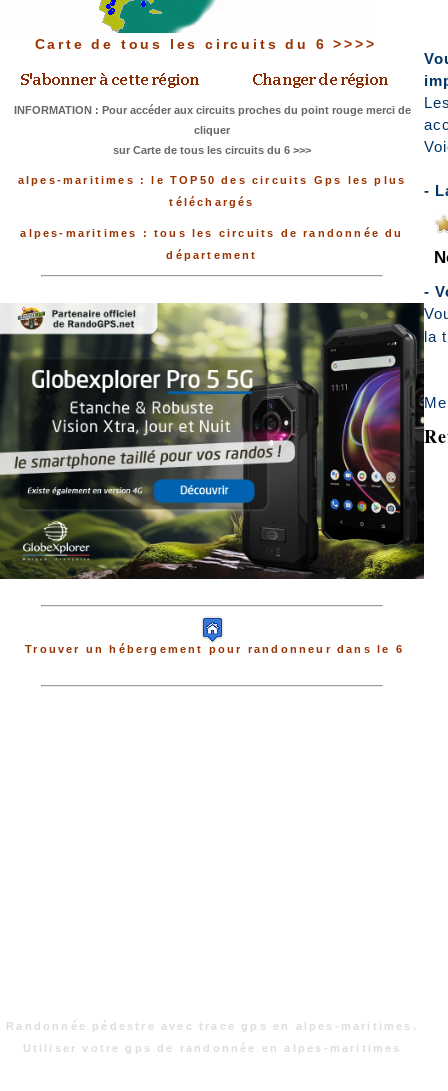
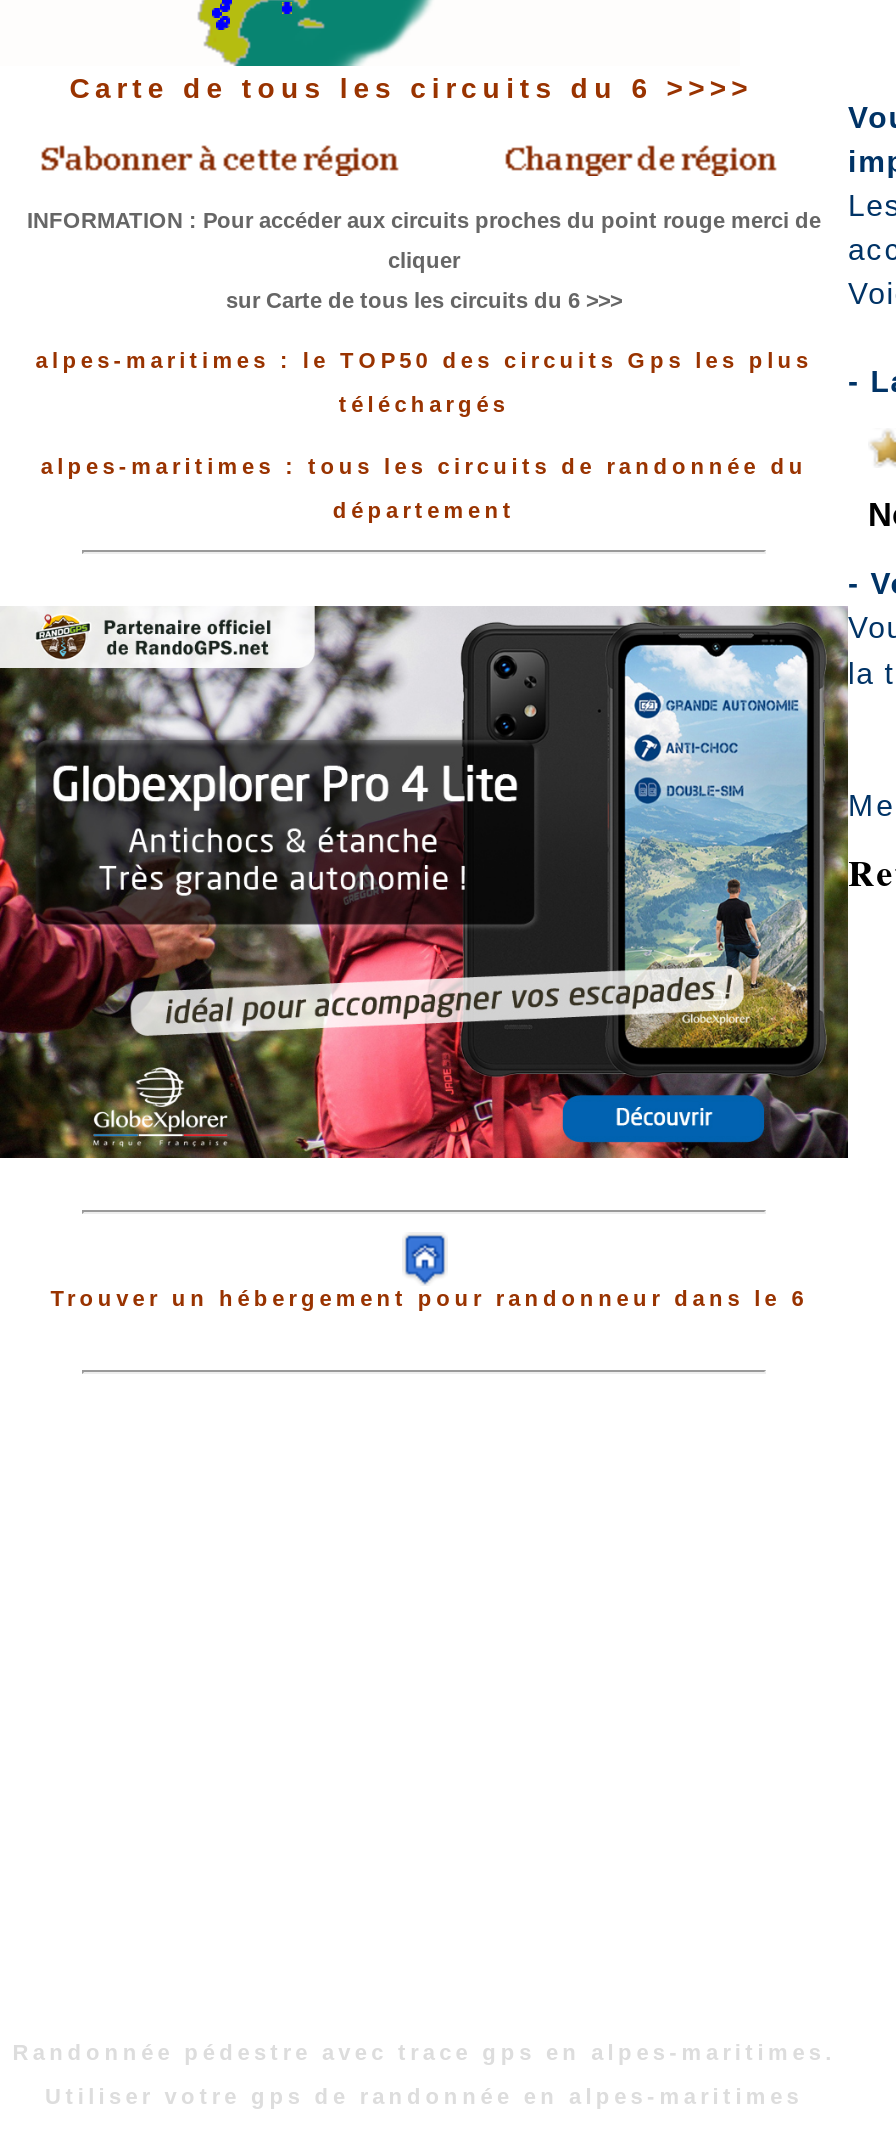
[3,302,424,580] [image] -> [6,604,848,1160] [image]

